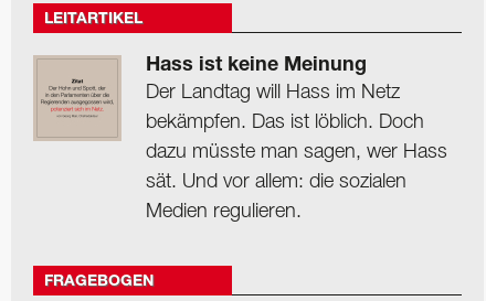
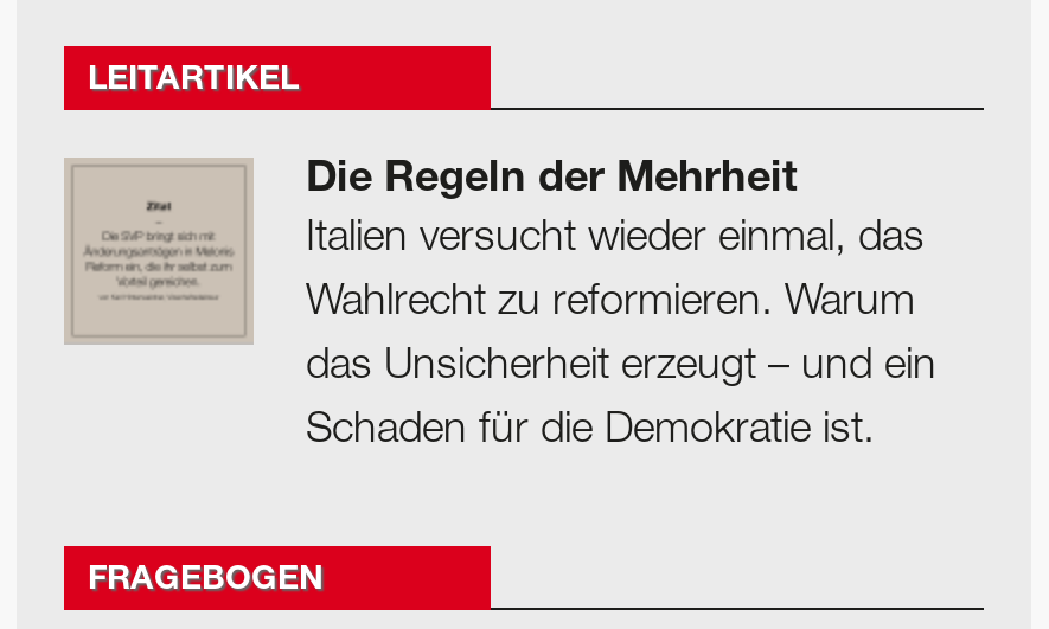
[146,56,447,220] Hass ist keine Meinung | Der Landtag will Hass im Netz | bekämpfen. Das ist löblich. Doch | dazu müsste man sagen, wer Hass | sät. Und vor allem: die sozialen | Medien regulieren. -> [306,160,936,449] Die Regeln der Mehrheit | Italien versucht wieder einmal, das | Wahlrecht zu reformieren. Warum | das Unsicherheit erzeugt – und ein | Schaden für die Demokratie ist.

